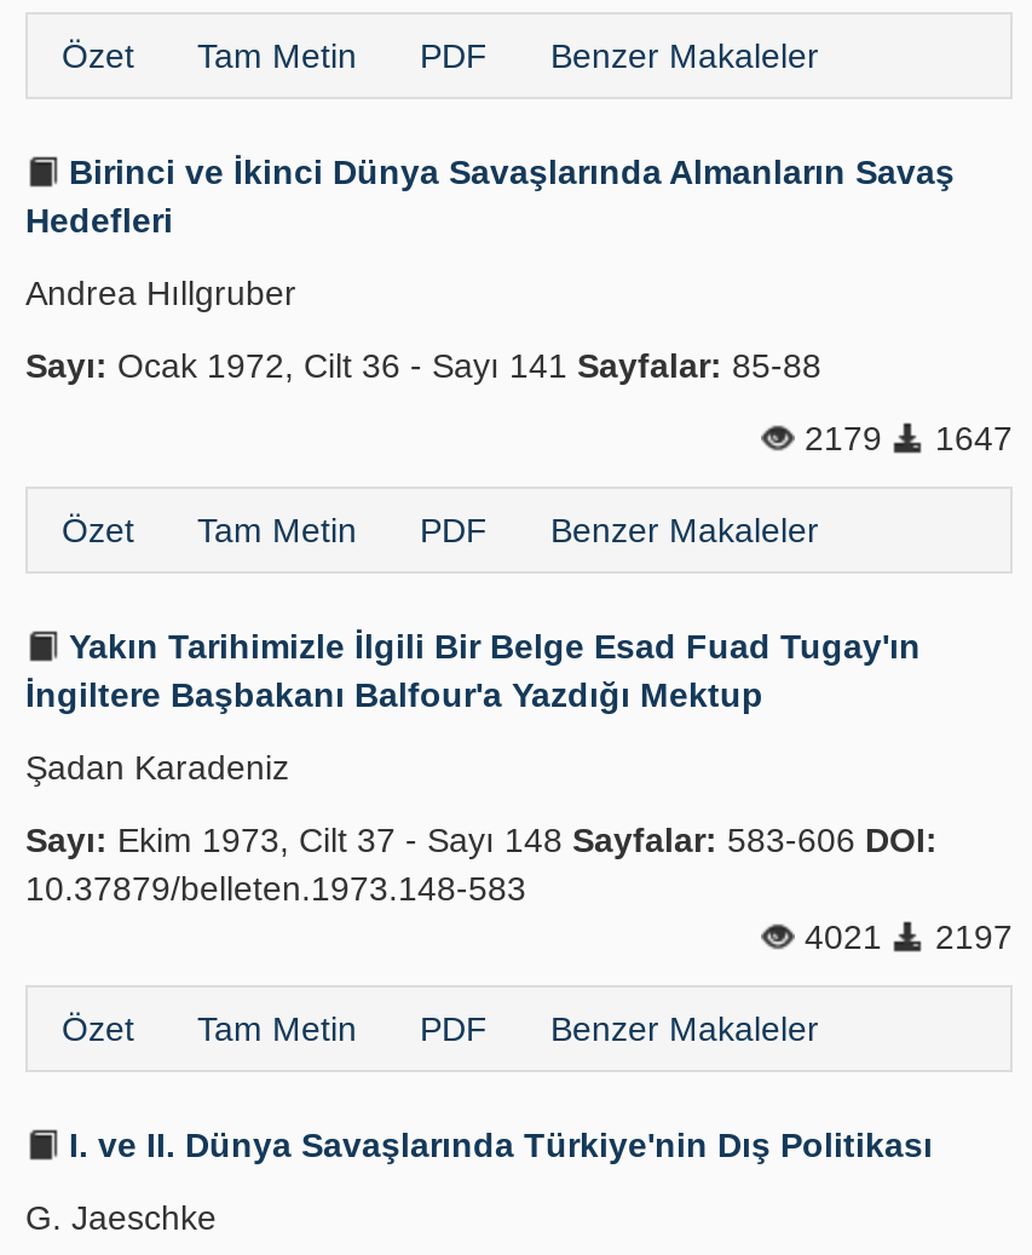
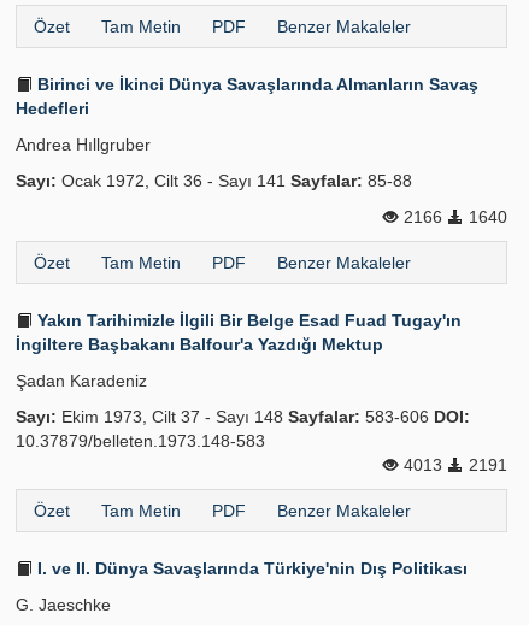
[795,419,892,457] 2179 -> [399,207,447,226] 2166
[926,419,1013,457] 1647 -> [464,207,507,226] 1640
[795,917,892,956] 4021 -> [399,455,447,474] 4013
[926,917,1013,956] 2197 -> [464,455,507,474] 2191

